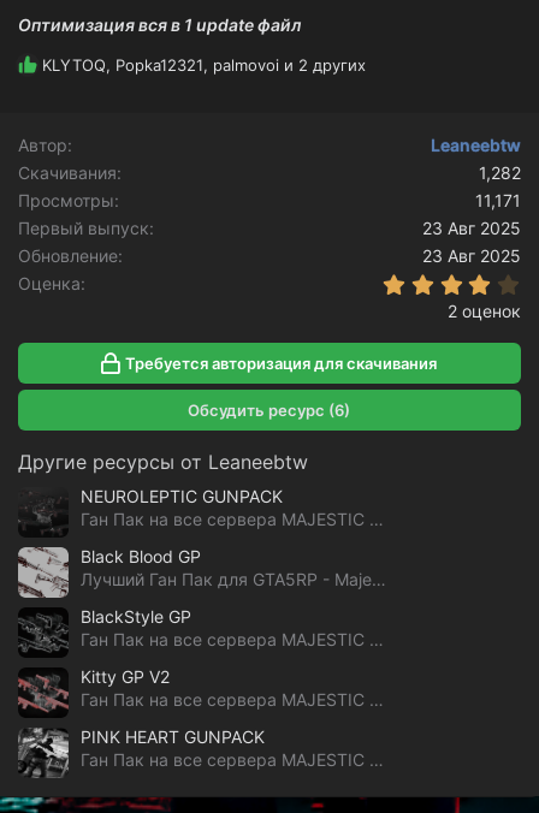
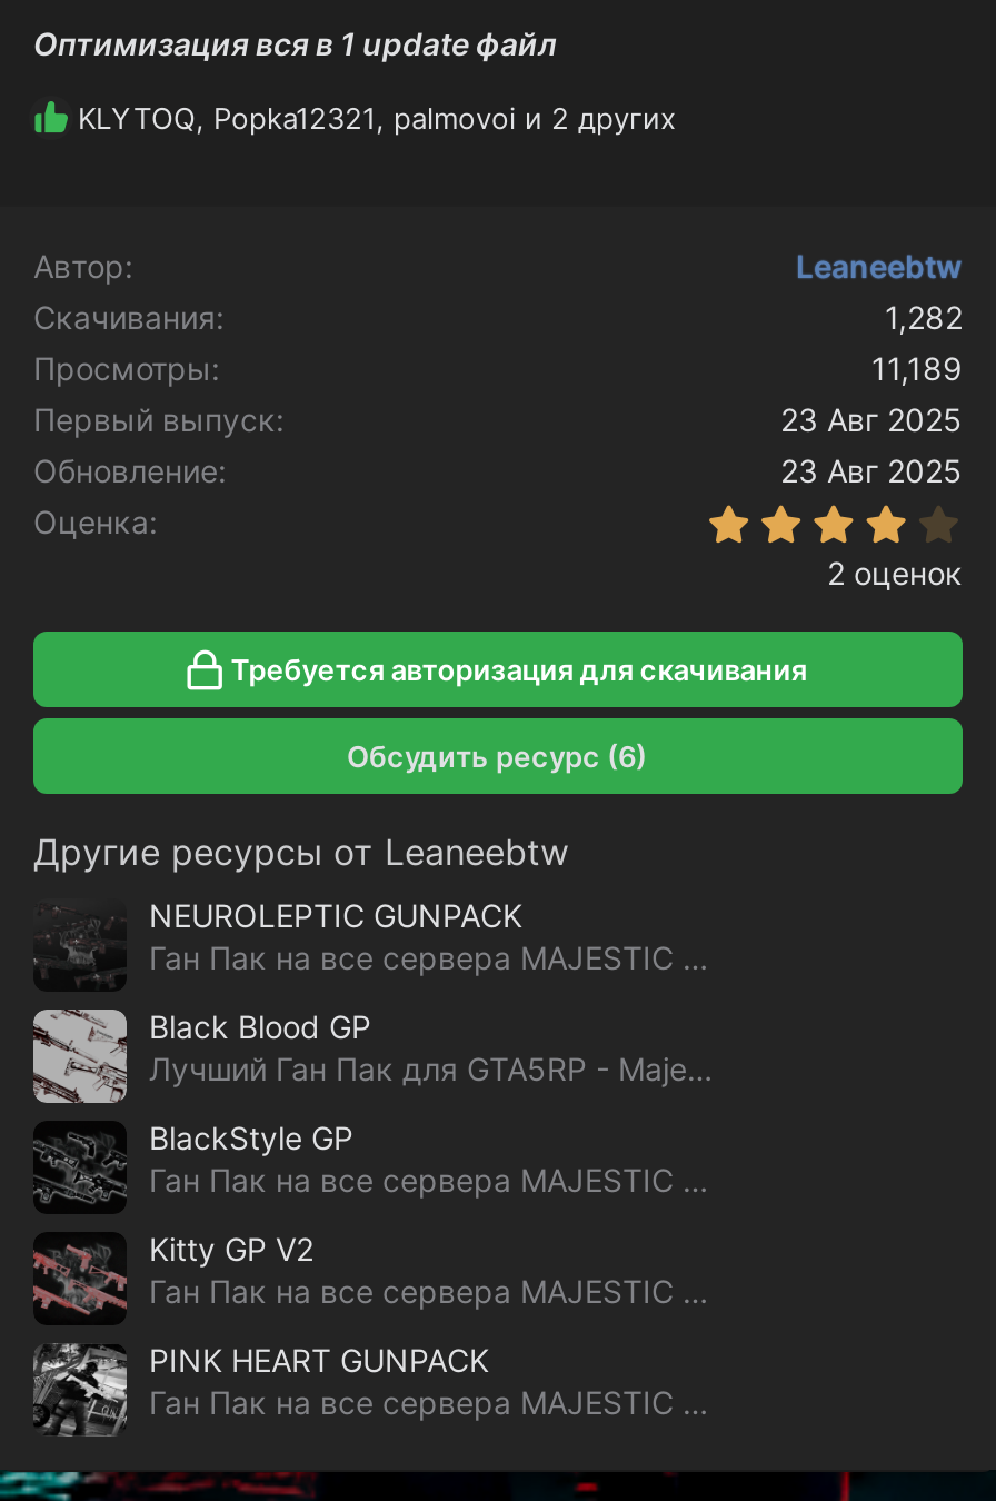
[475,190,521,211] 11,171 -> [871,349,963,387] 11,189

